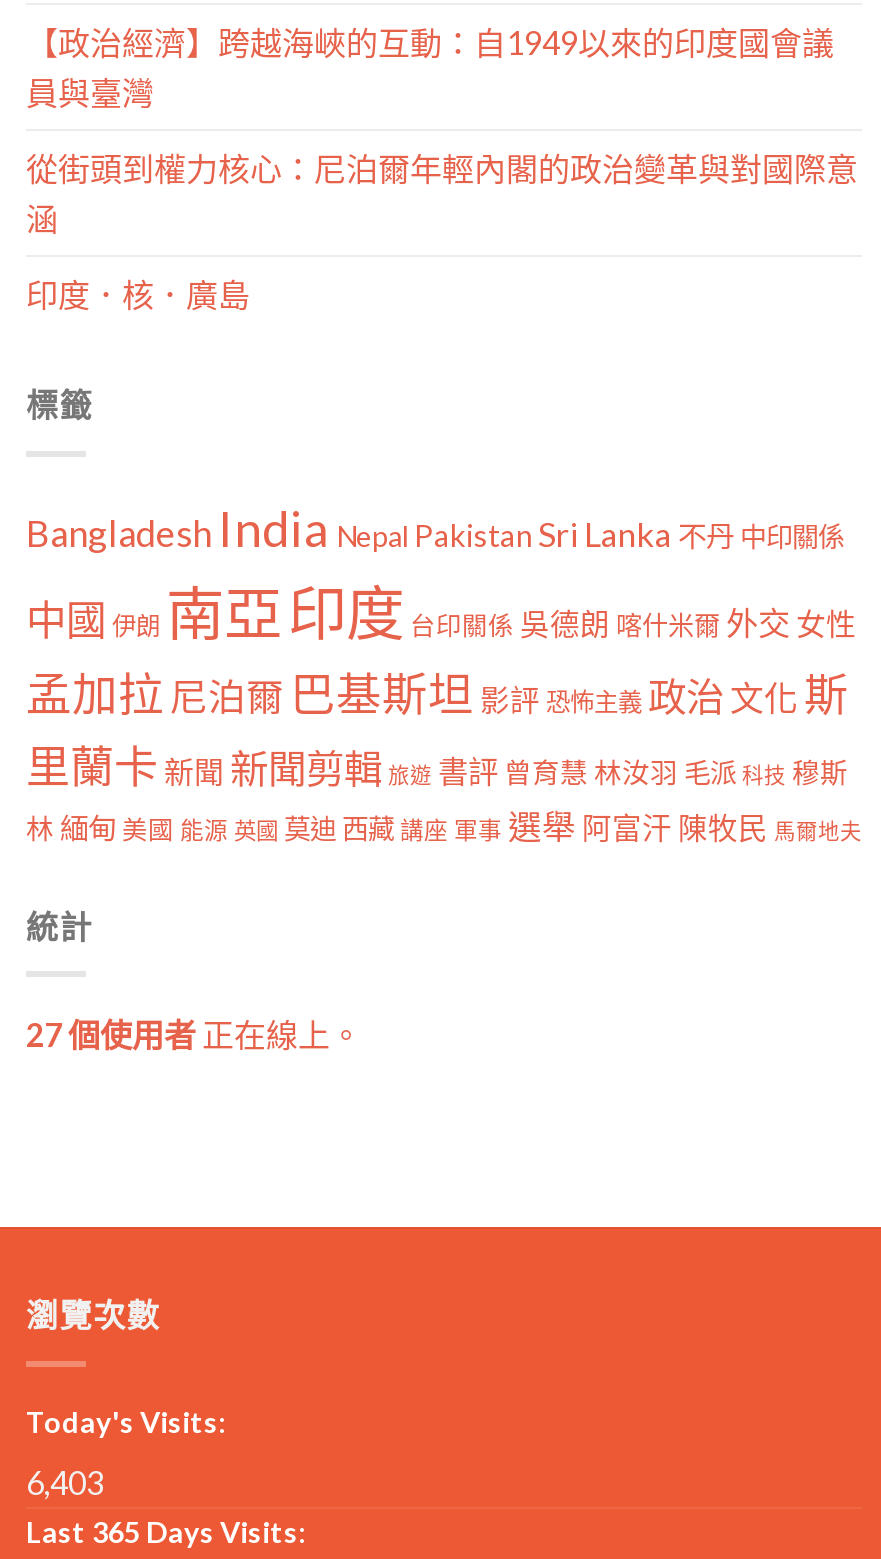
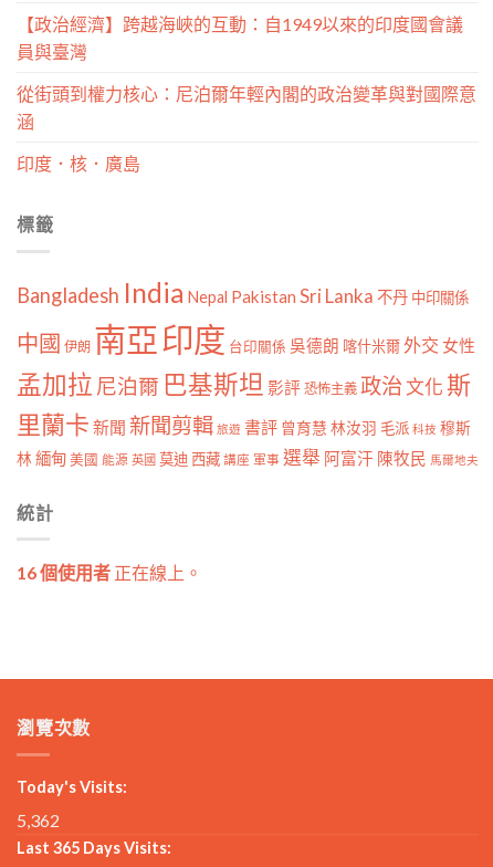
[26,1015,362,1053] 27 個使用者正在線上。 -> [17,562,202,583] 16 個使用者正在線上。
[26,1462,104,1500] 6,403 -> [17,809,60,830] 5,362

